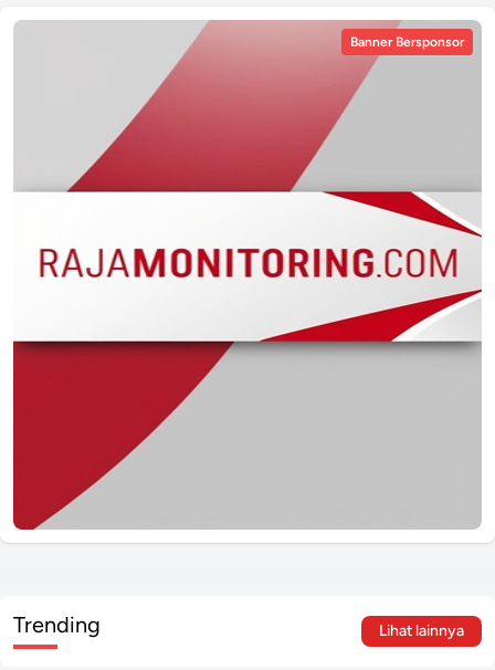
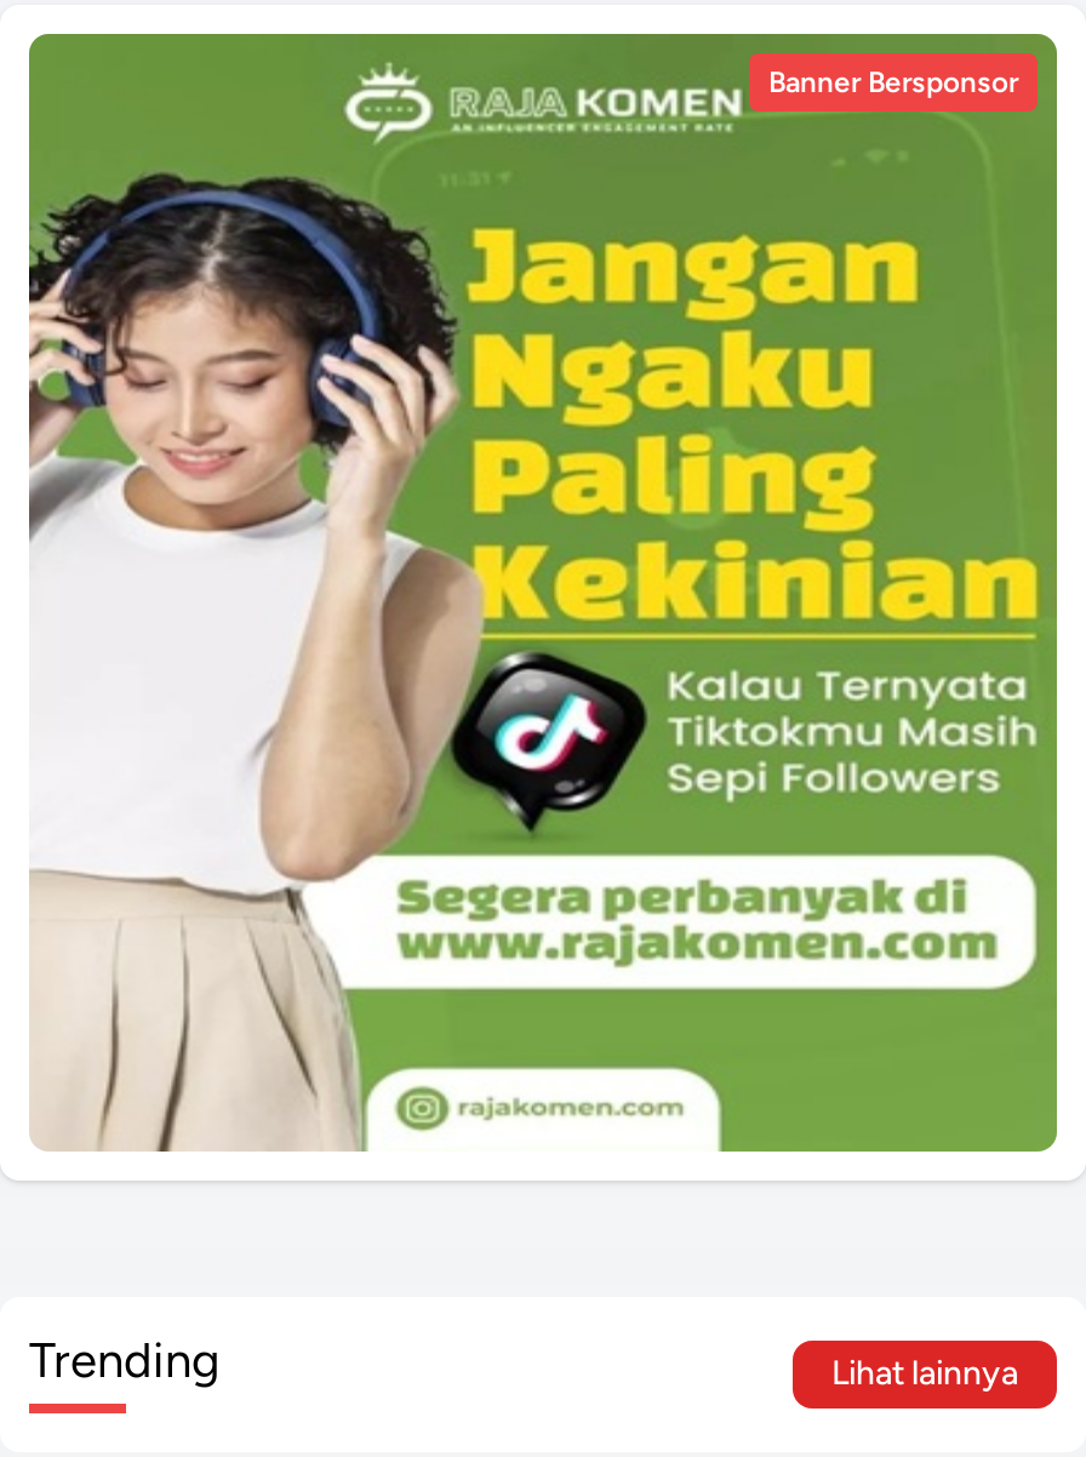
[12,20,482,531] [image] -> [27,32,1059,1152] [image]

